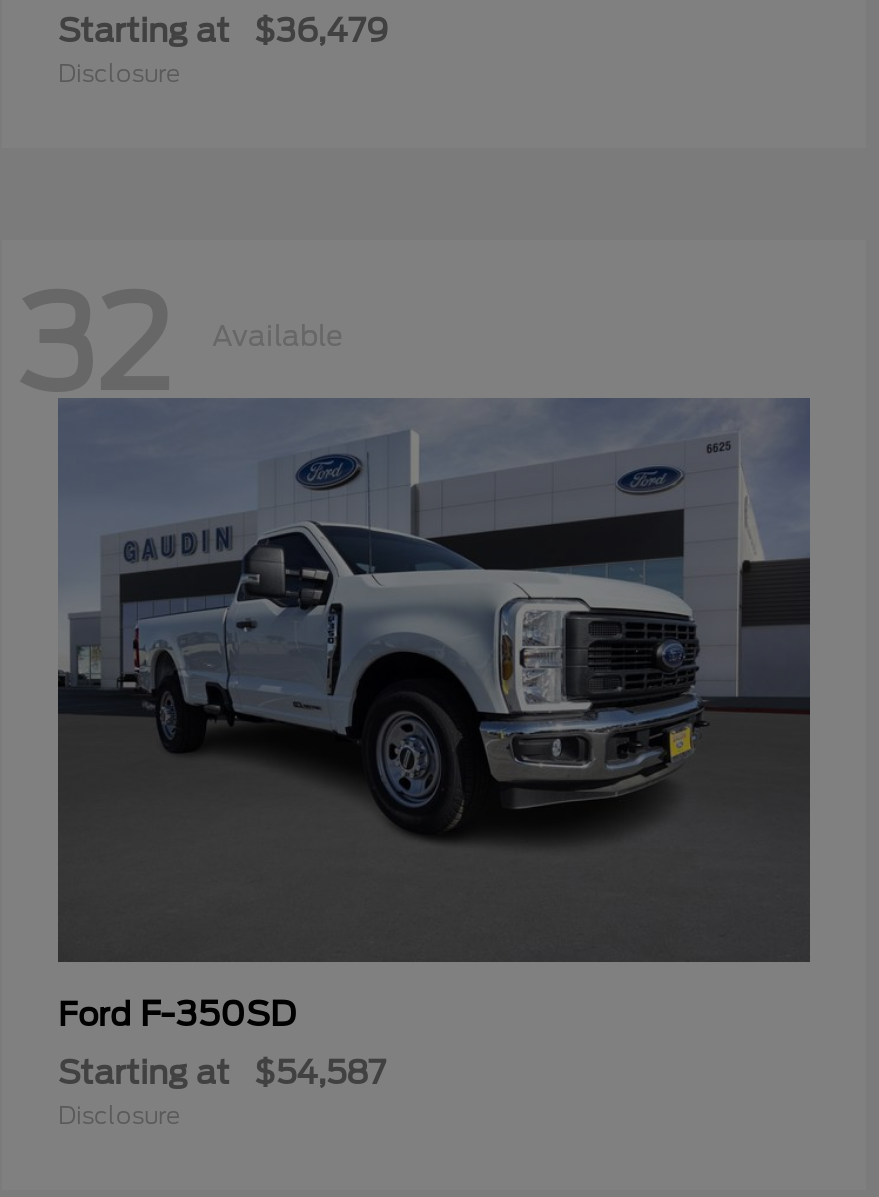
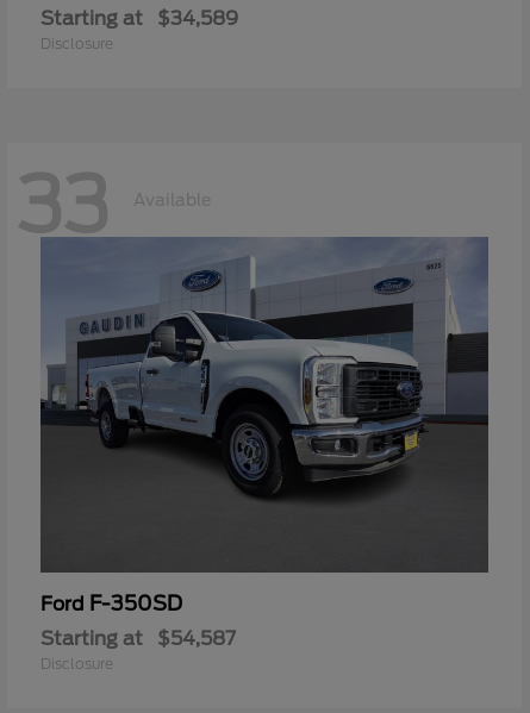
[58,12,388,50] Starting at $36,479 -> [40,7,238,30] Starting at $34,589
[18,268,172,420] 32 -> [17,160,110,250] 33

